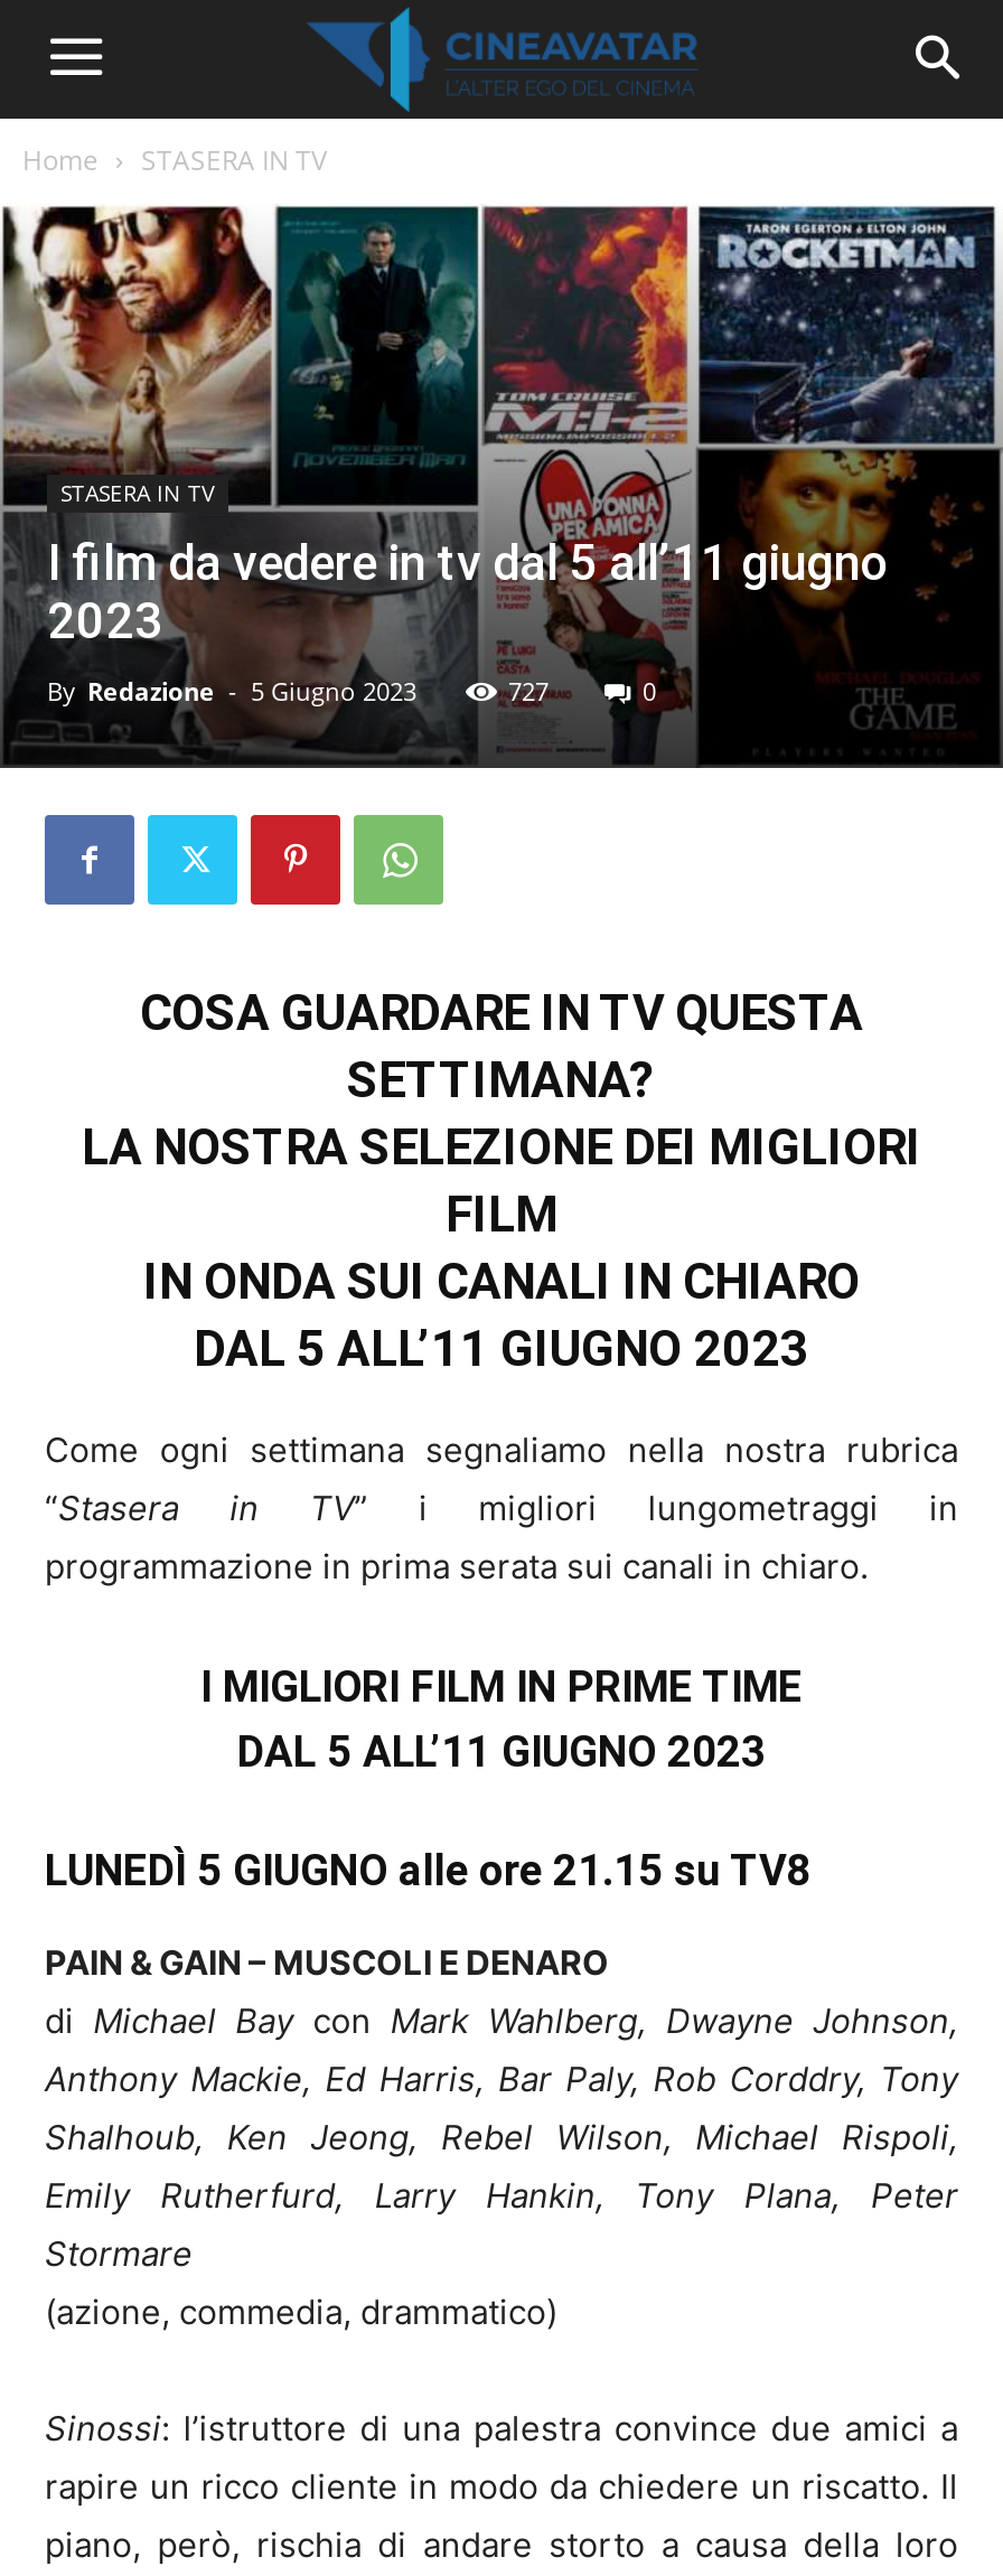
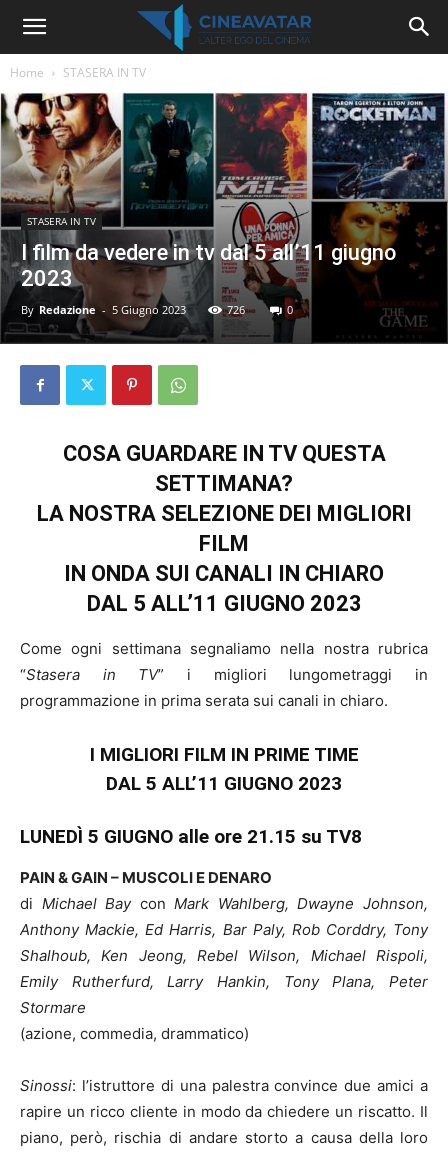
[508,674,549,708] 727 -> [227,302,245,317] 726

